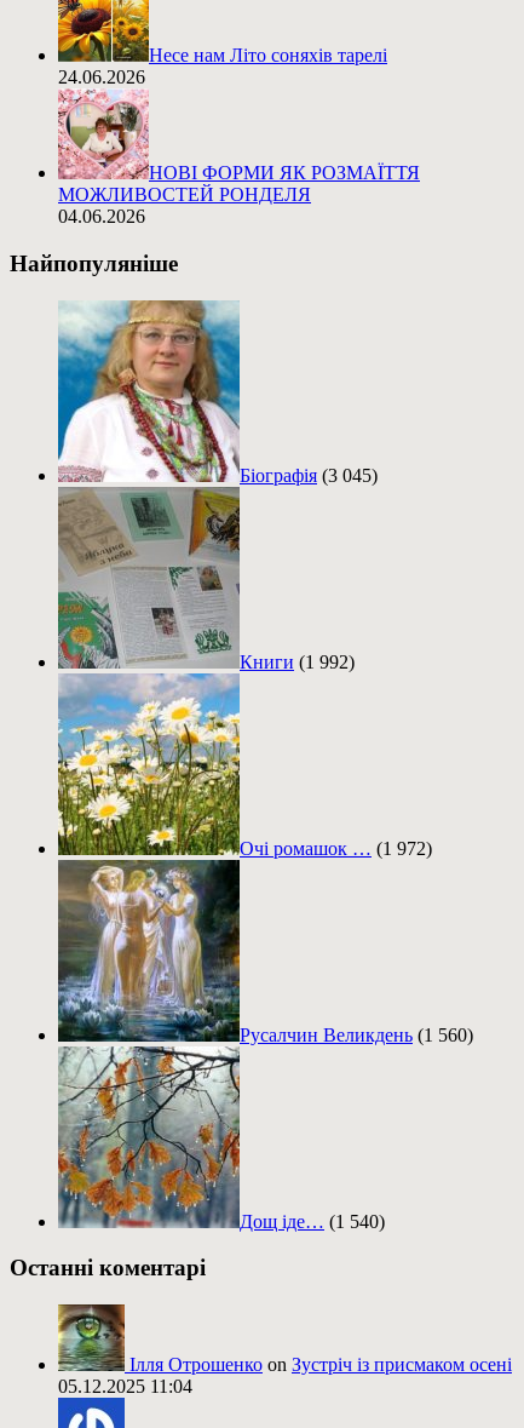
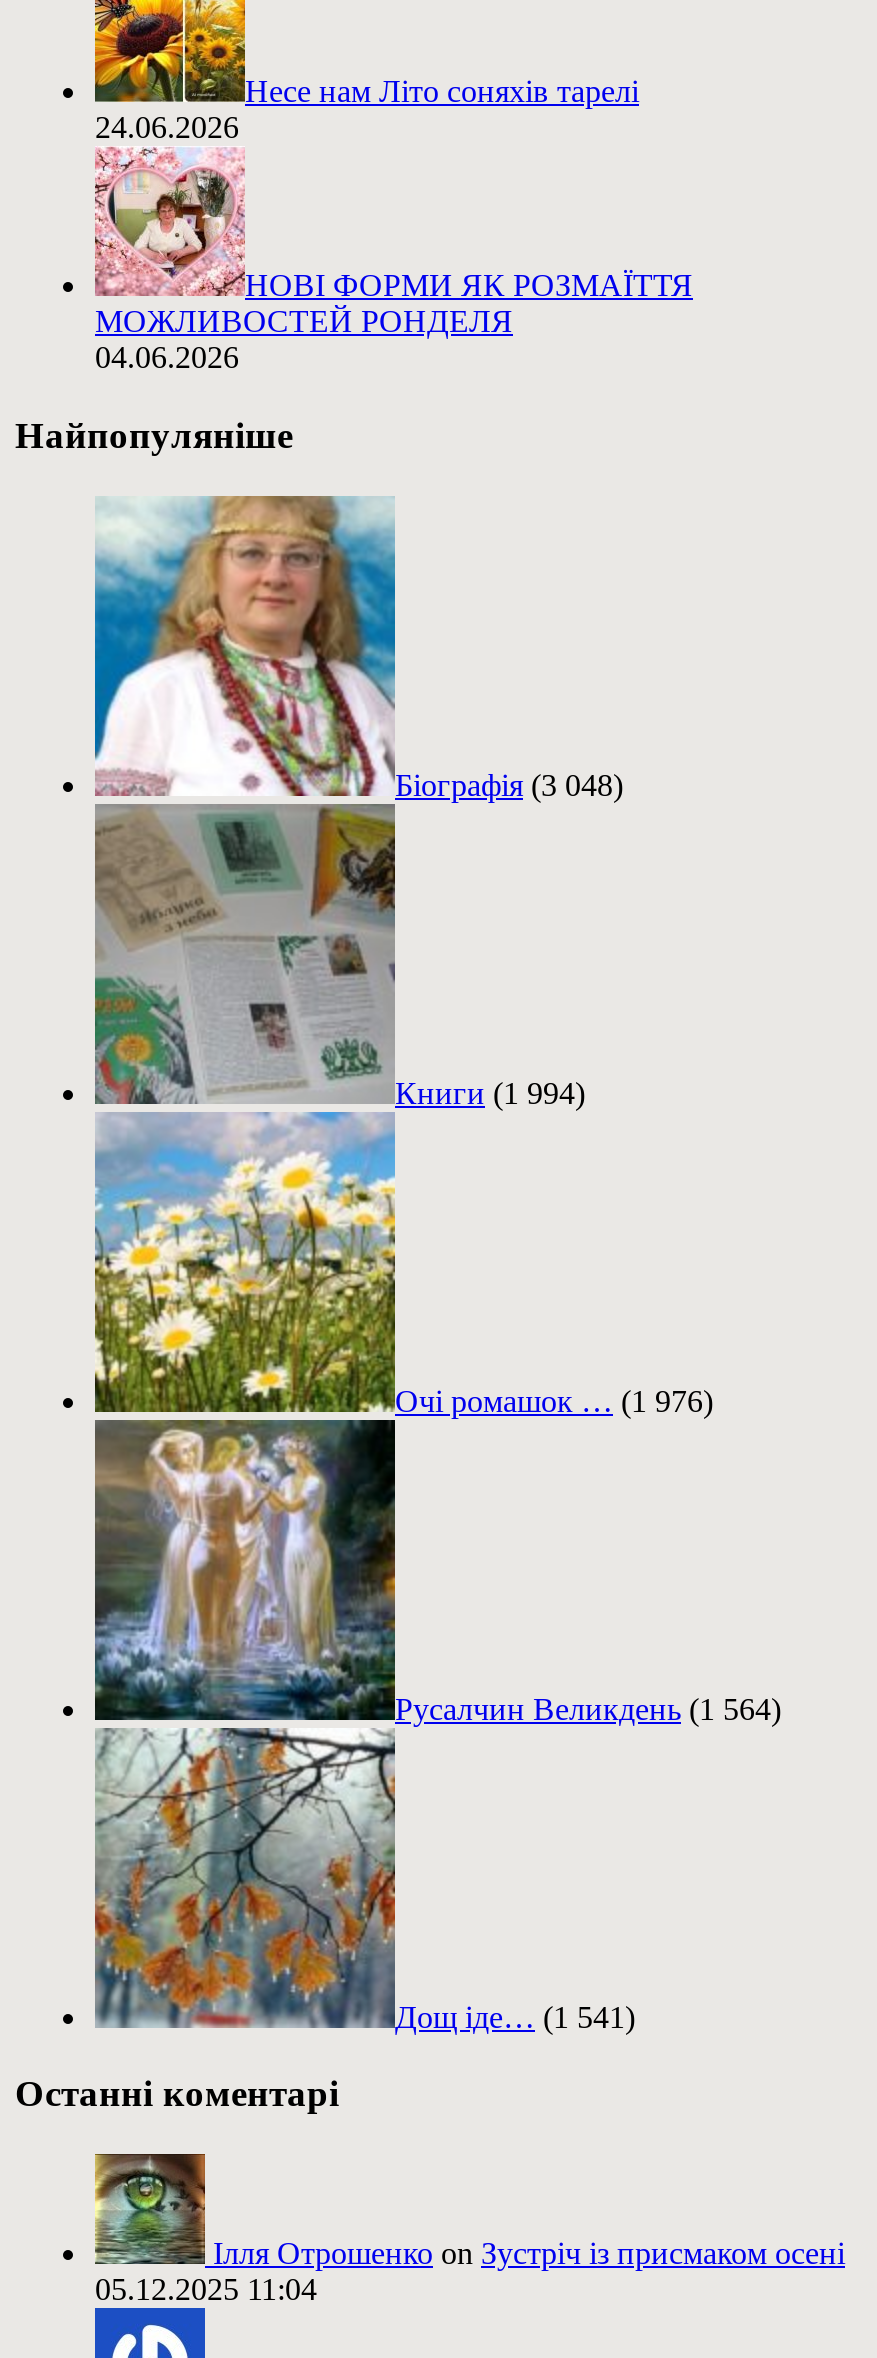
[240,465,378,485] Біографія (3 045) -> [395,768,623,802] Біографія (3 048)
[240,651,355,672] Книги (1 992) -> [395,1076,585,1110] Книги (1 994)
[240,838,432,858] Очі ромашок … (1 972) -> [395,1384,713,1418] Очі ромашок … (1 976)
[240,1024,473,1045] Русалчин Великдень (1 560) -> [395,1692,781,1726] Русалчин Великдень (1 564)
[240,1211,385,1232] Дощ іде… (1 540) -> [395,2000,635,2034] Дощ іде… (1 541)

